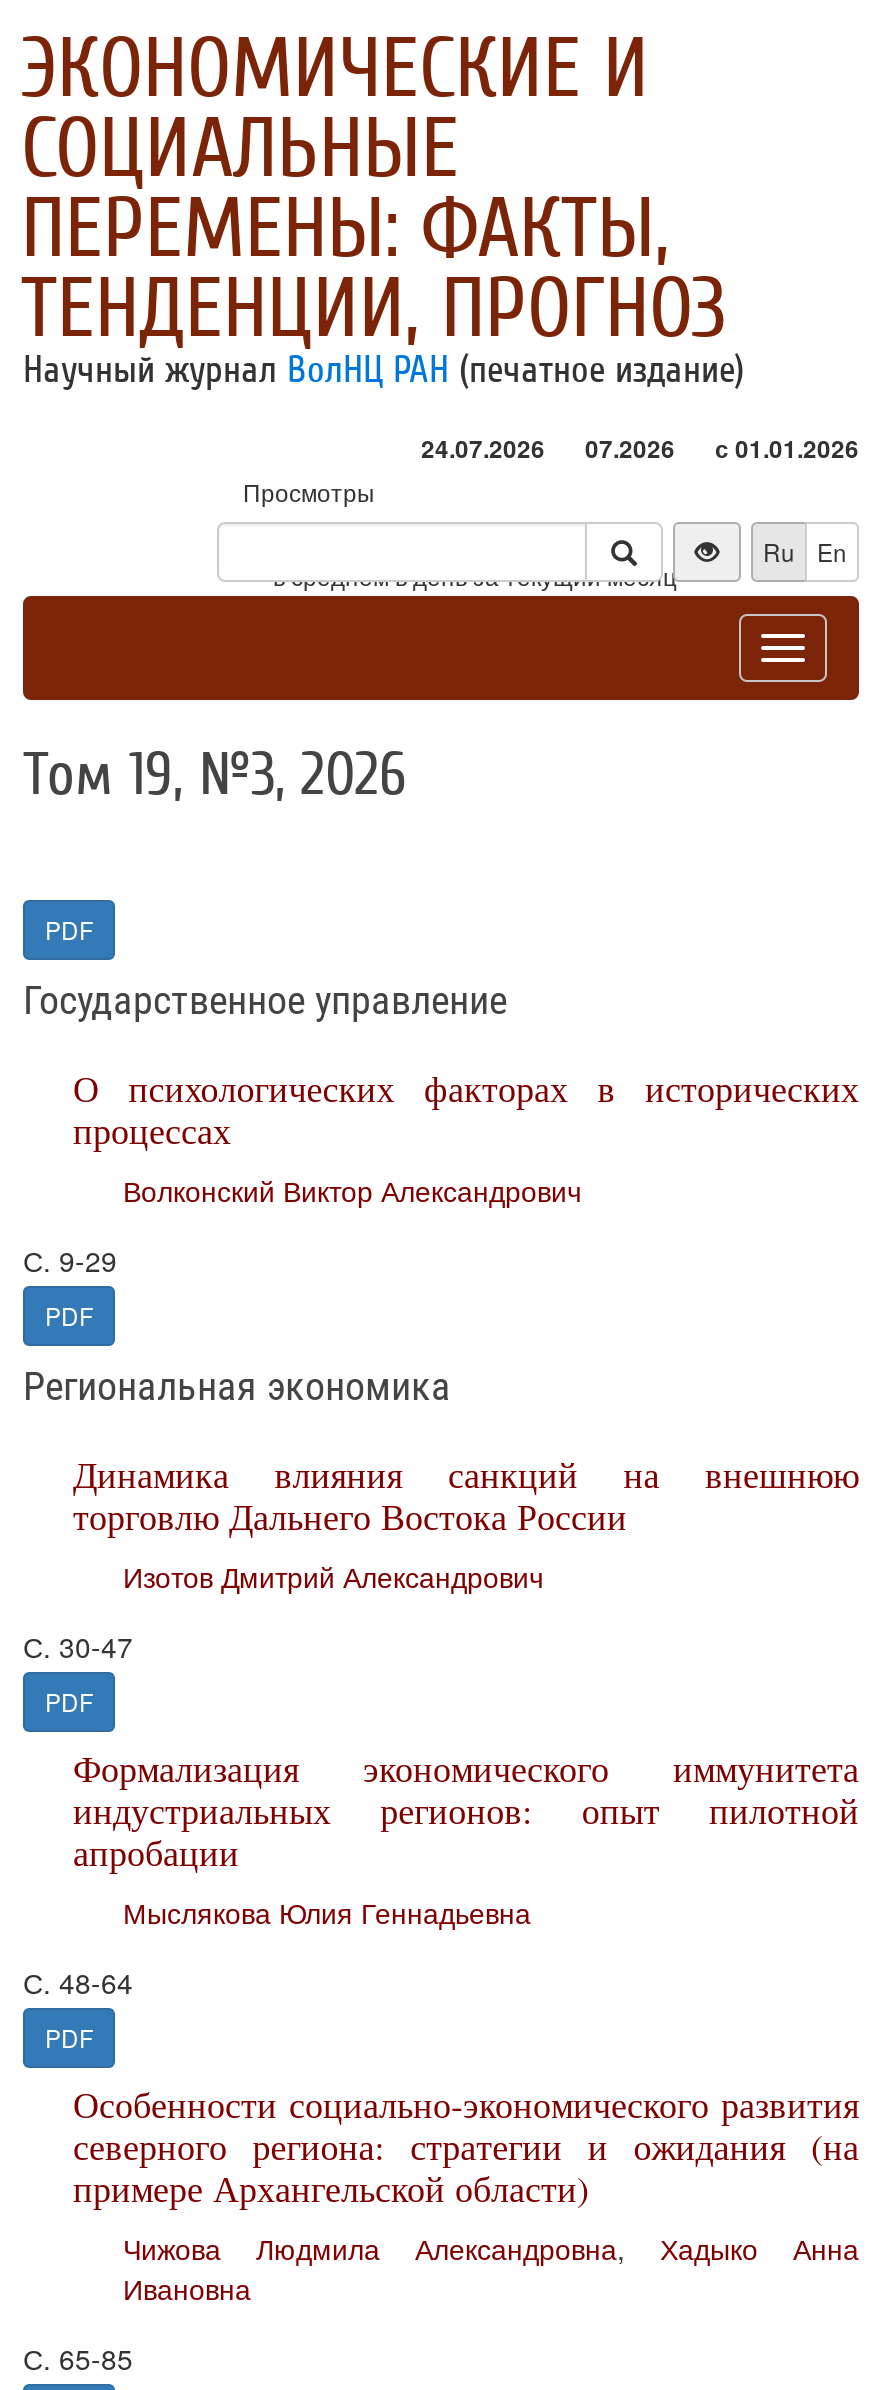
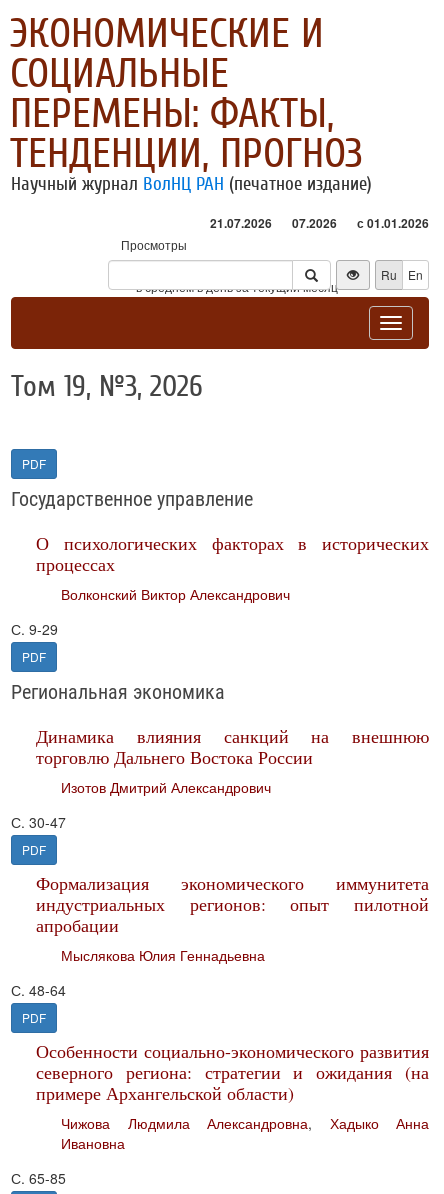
[421,430,859,466] 24.07.2026 07.2026 с 01.01.2026 -> [210,214,429,232] 21.07.2026 07.2026 с 01.01.2026

